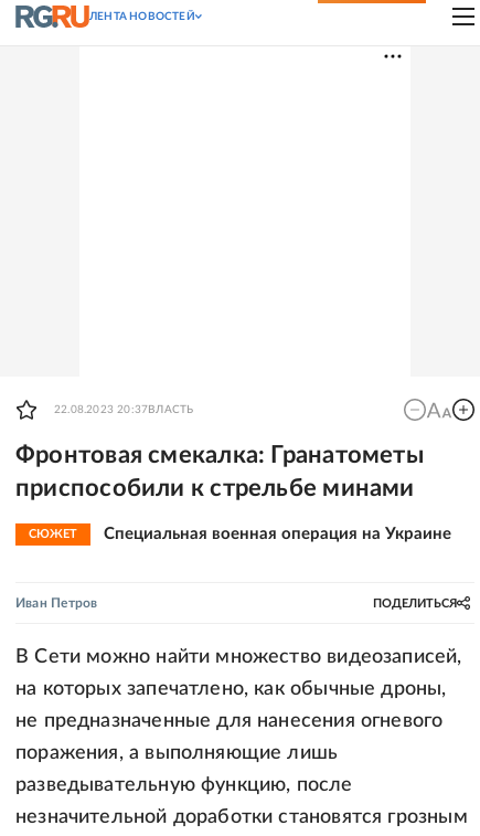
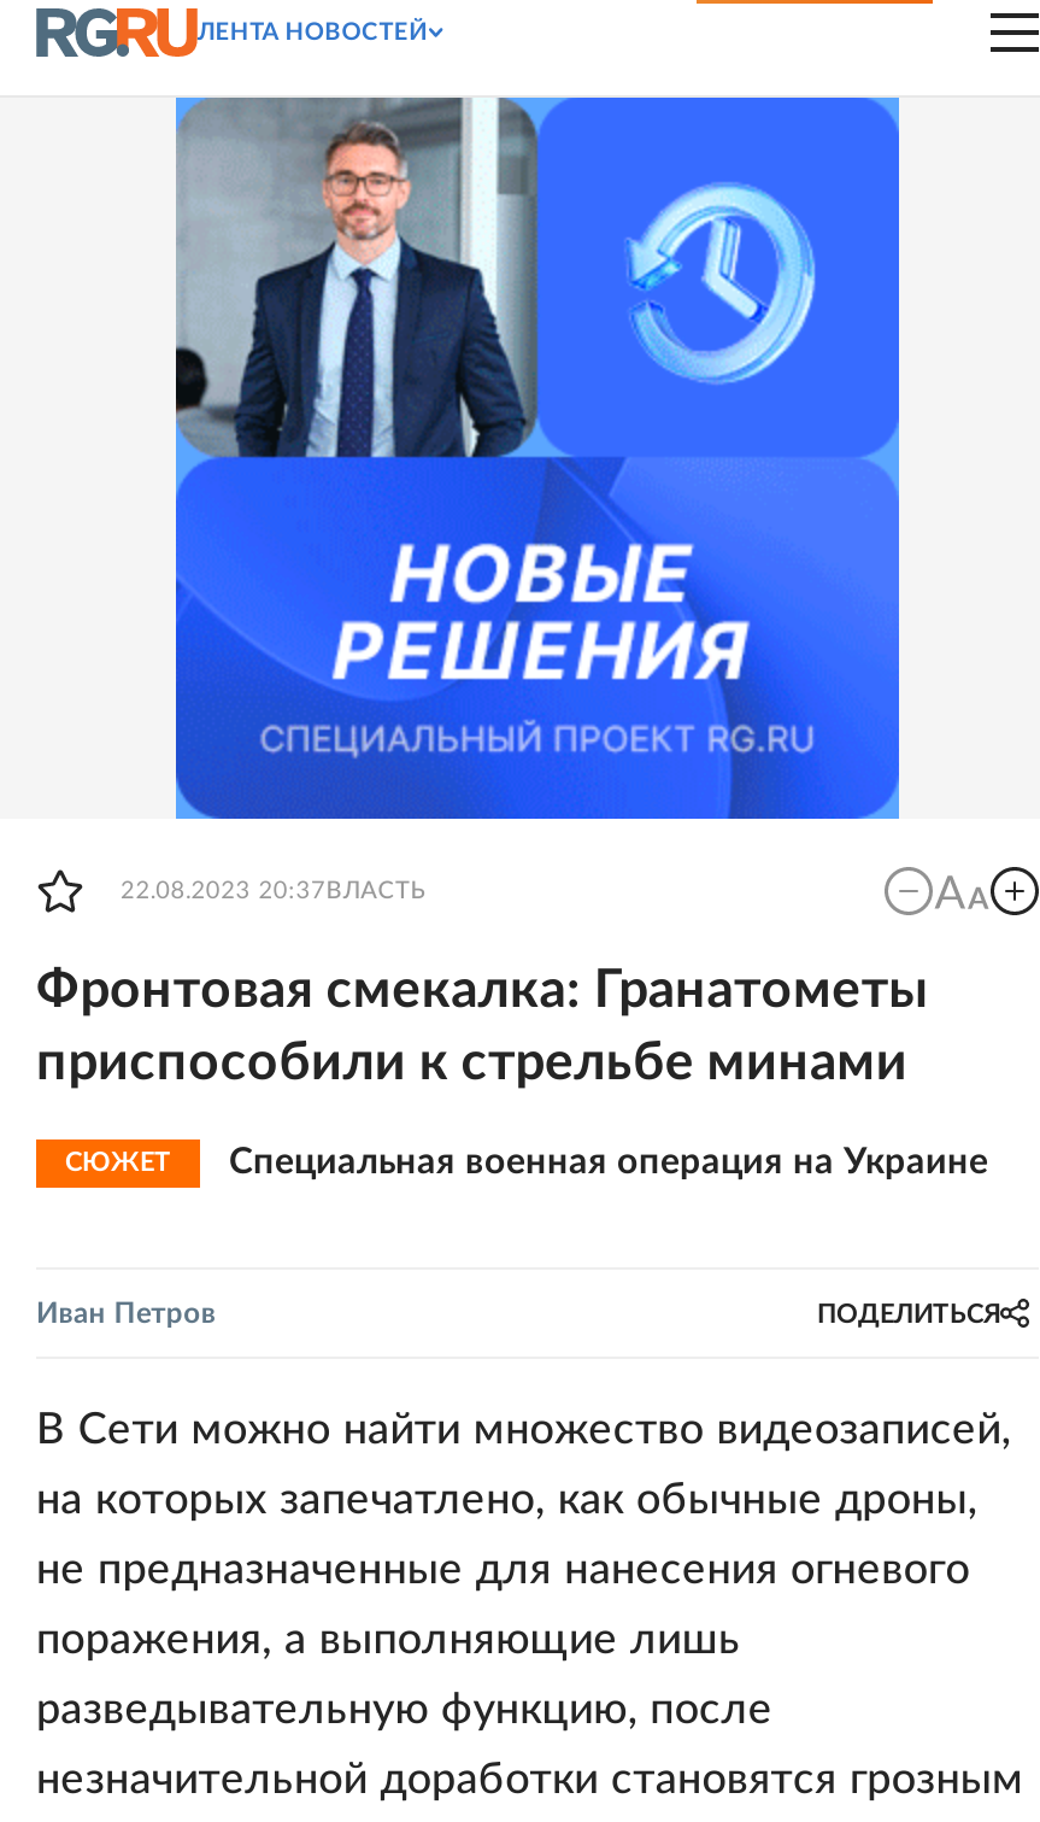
none -> [174,95,901,821] [image]

